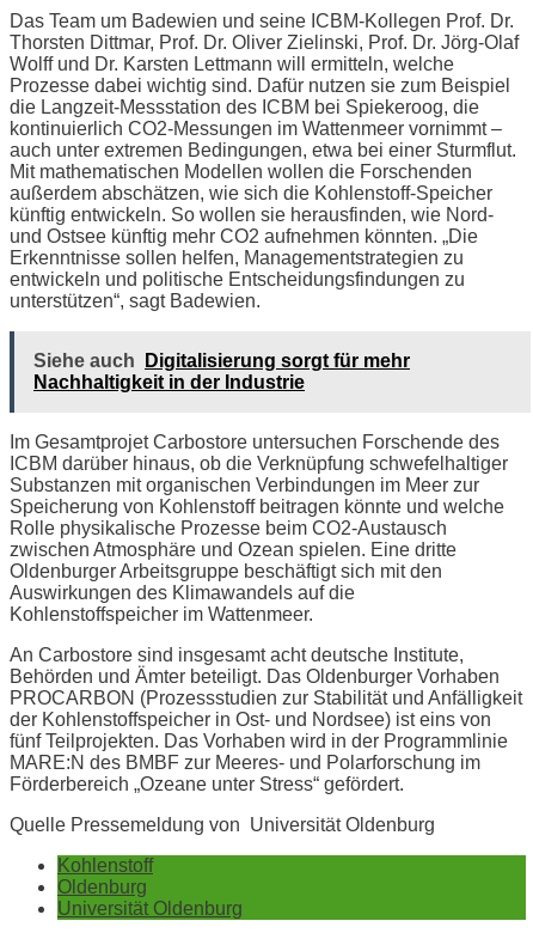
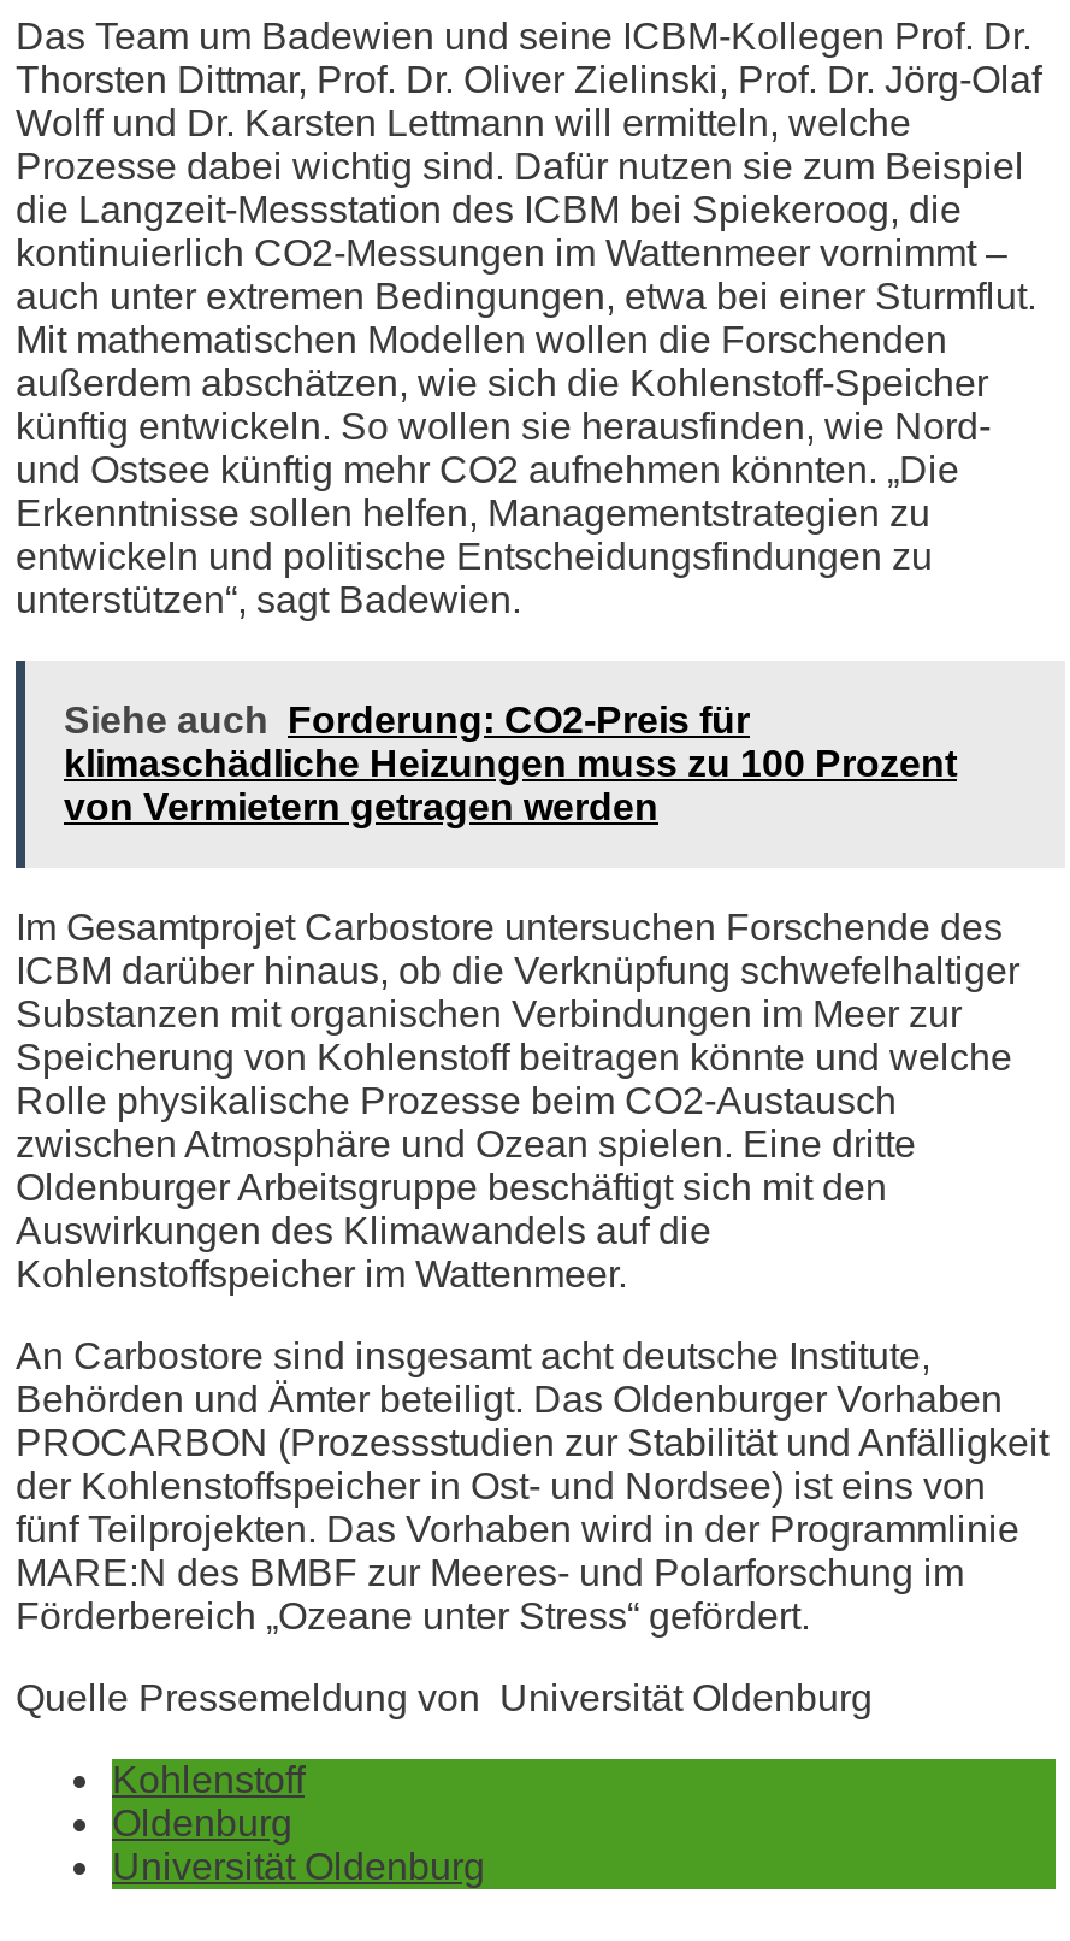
[33,350,410,392] Siehe auch Digitalisierung sorgt für mehr | Nachhaltigkeit in der Industrie -> [64,699,957,826] Siehe auch Forderung: CO2-Preis für | klimaschädliche Heizungen muss zu 100 Prozent | von Vermietern getragen werden

